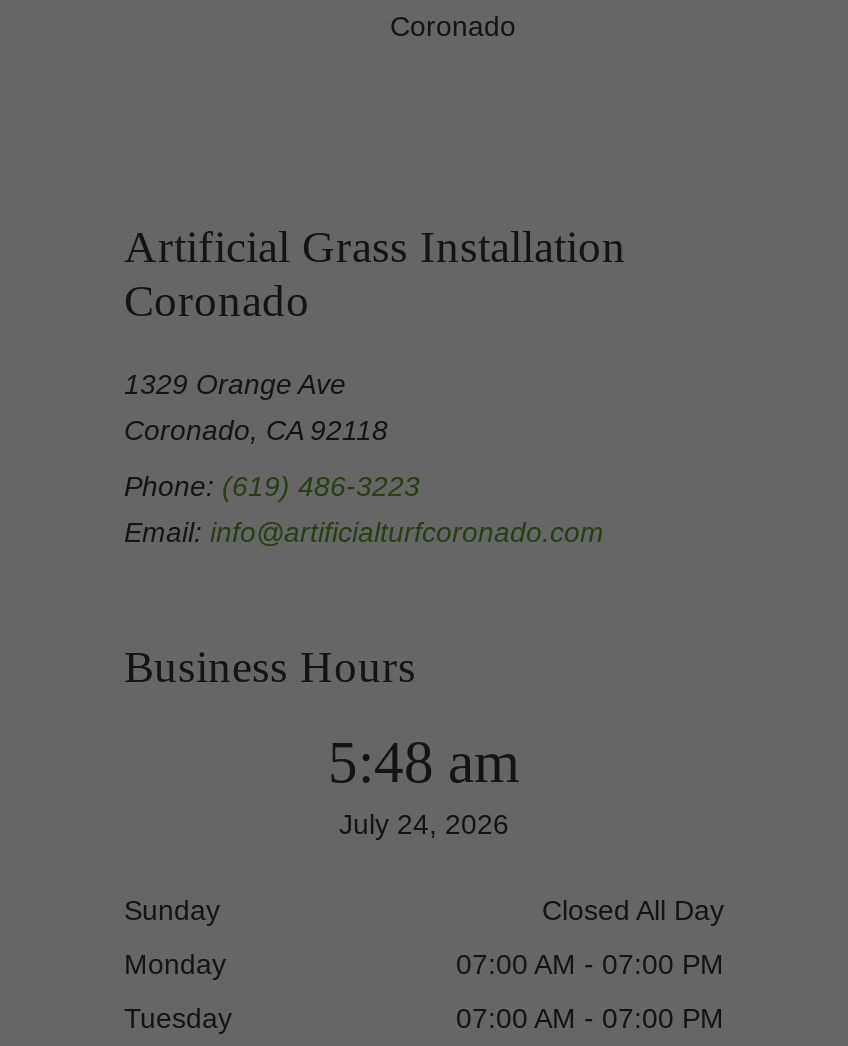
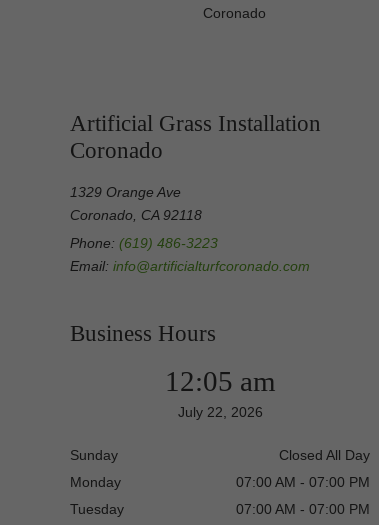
[328,730,520,794] 5:48 am -> [164,365,275,397] 12:05 am
[339,808,509,840] July 24, 2026 -> [177,404,262,420] July 22, 2026

